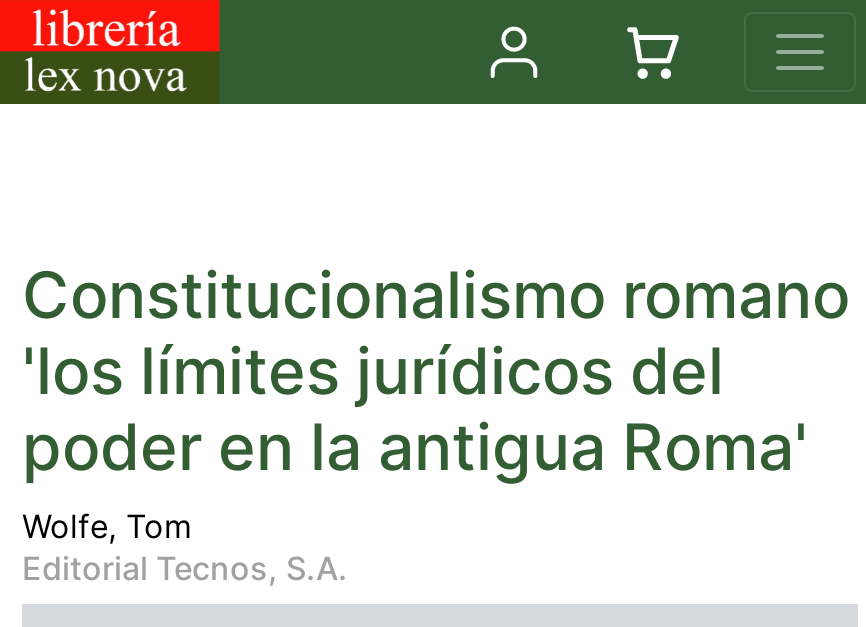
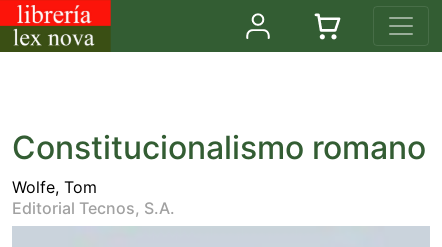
[22,332,808,486] 'los límites jurídicos del | poder en la antigua Roma' -> none

